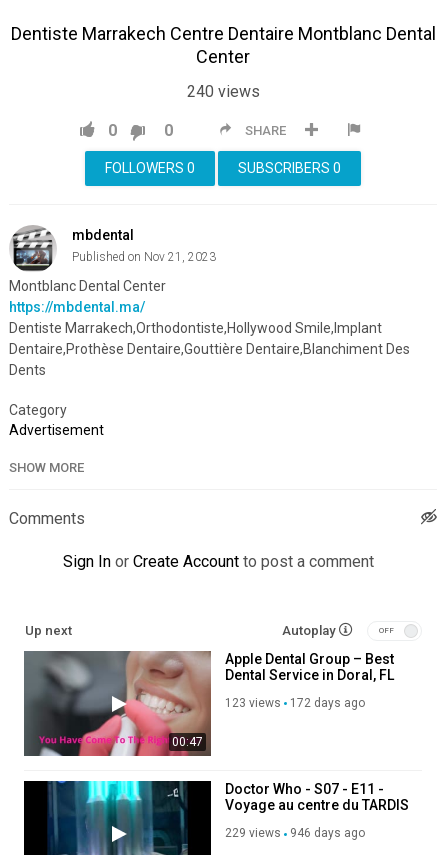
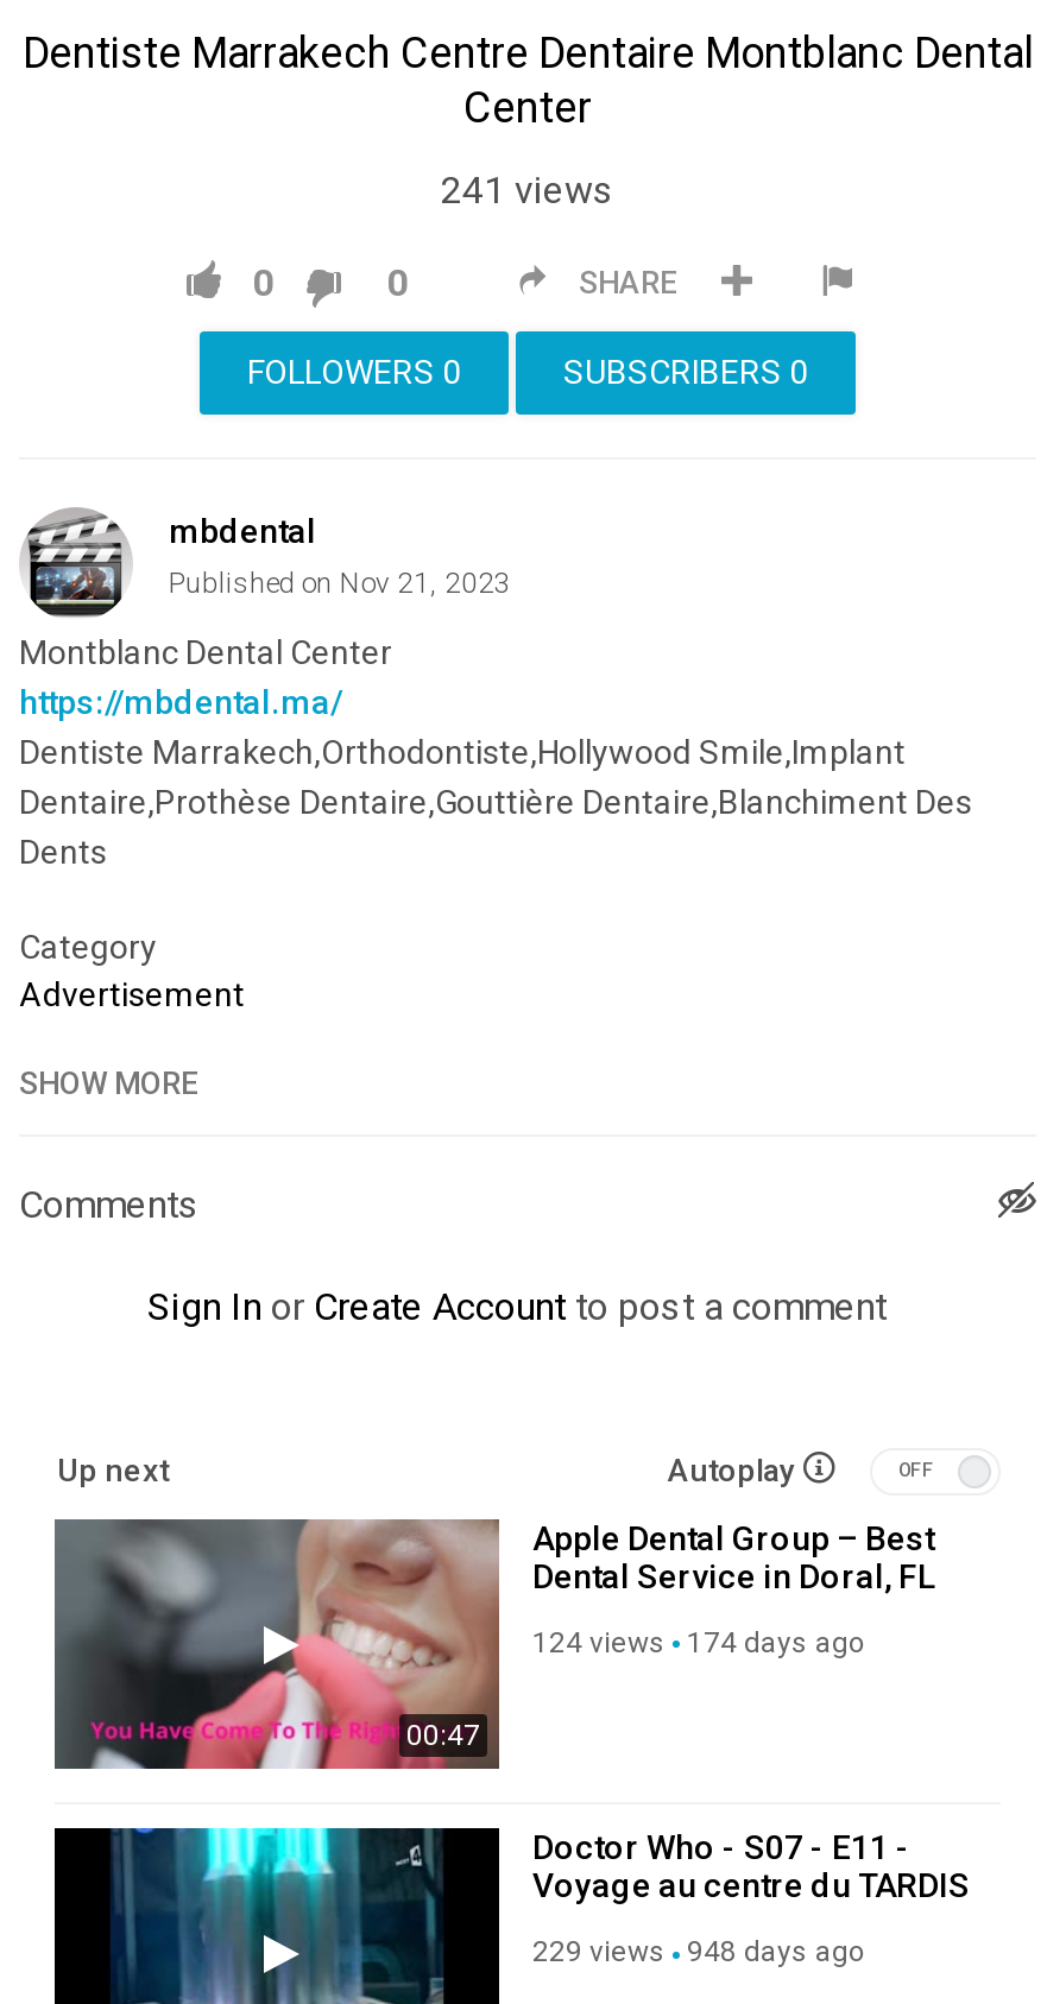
[186,82,259,101] 240 views -> [441,167,614,212] 241 views
[225,696,281,710] 123 views -> [532,1627,666,1660] 124 views
[290,696,365,710] 172 days ago -> [687,1627,865,1660] 174 days ago
[225,826,365,840] 229 views 946 days ago -> [532,1936,865,1969] 229 views 948 days ago

